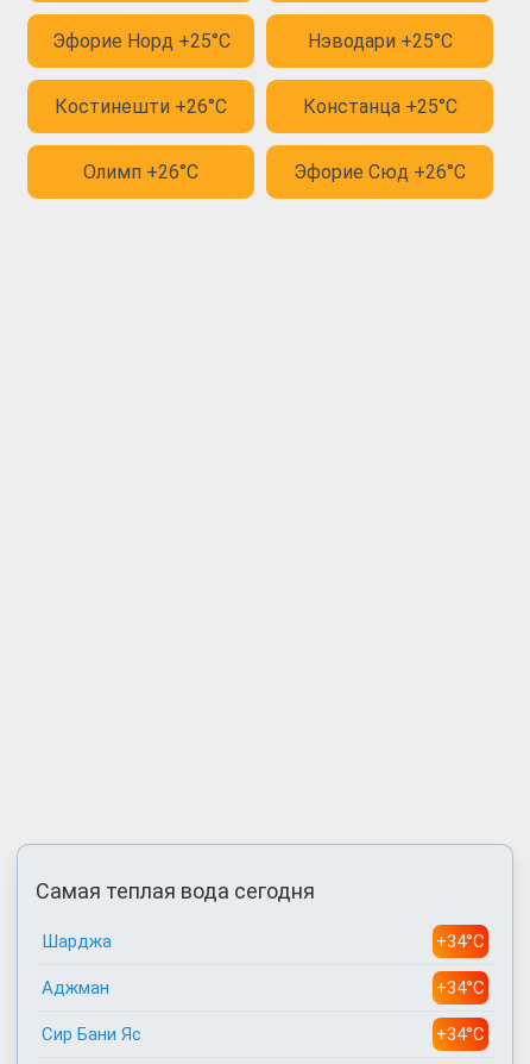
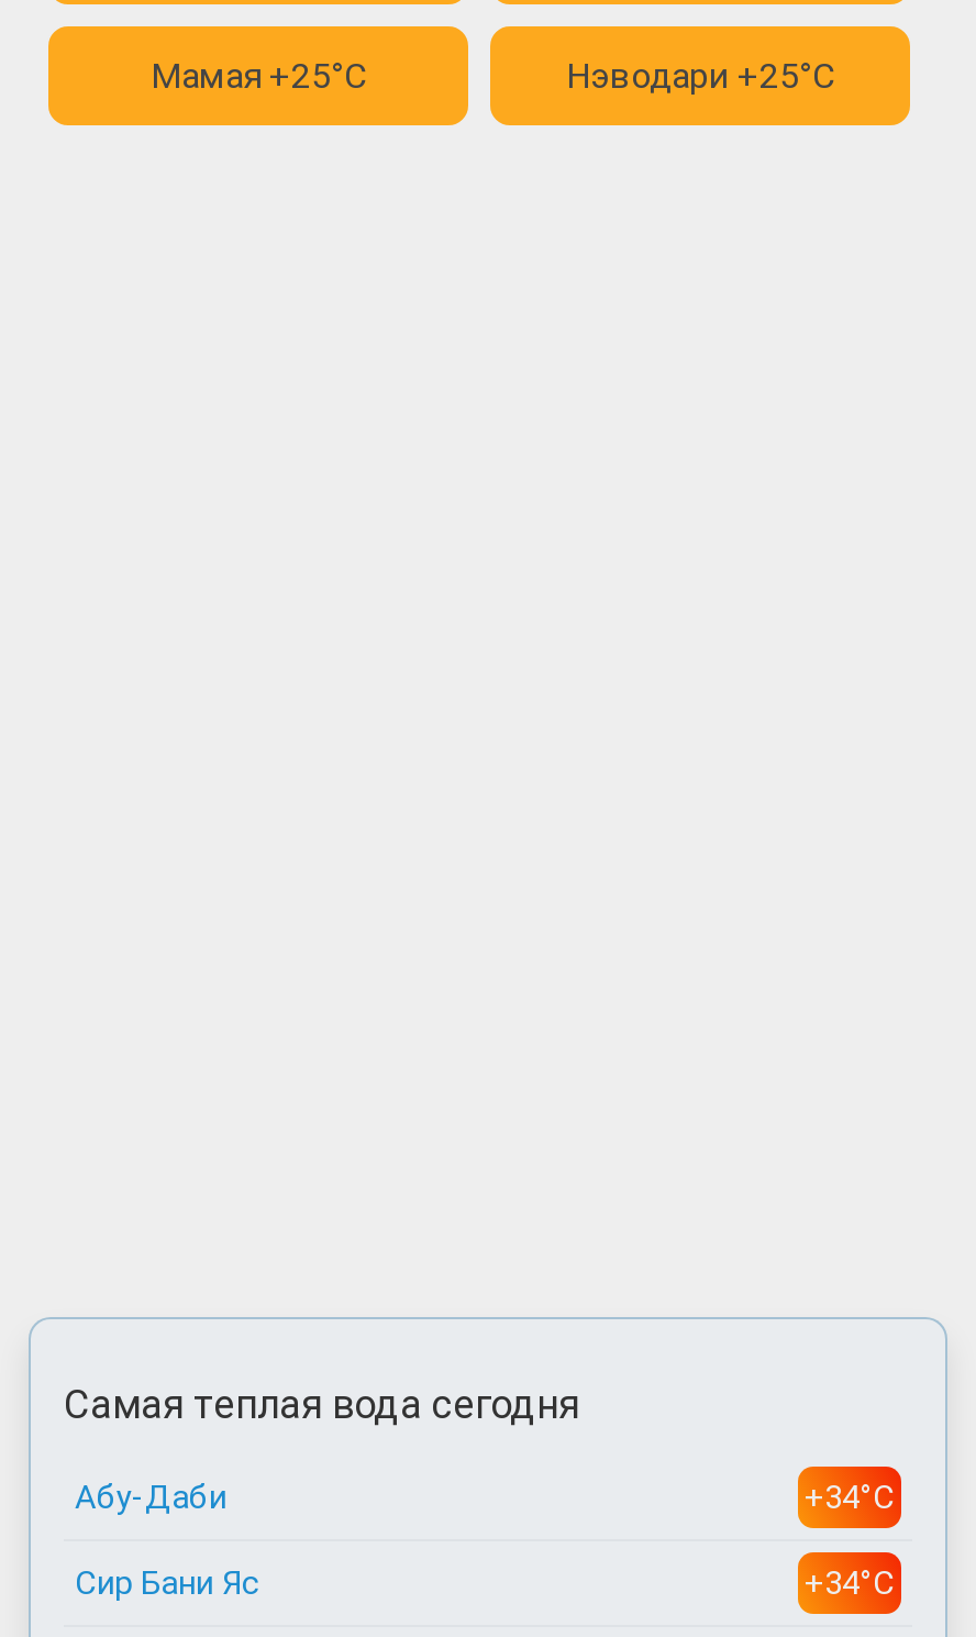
[52,30,230,53] Эфорие Норд +25°C -> [151,56,366,97] Мамая +25°C
[55,96,466,184] Костинешти +26°C | Констанца +25°C | Олимп +26°C | Эфорие Сюд +26°C -> none
[42,931,485,999] Шарджа | +34°C | Аджман -> [75,1478,226,1518] Абу-Даби

